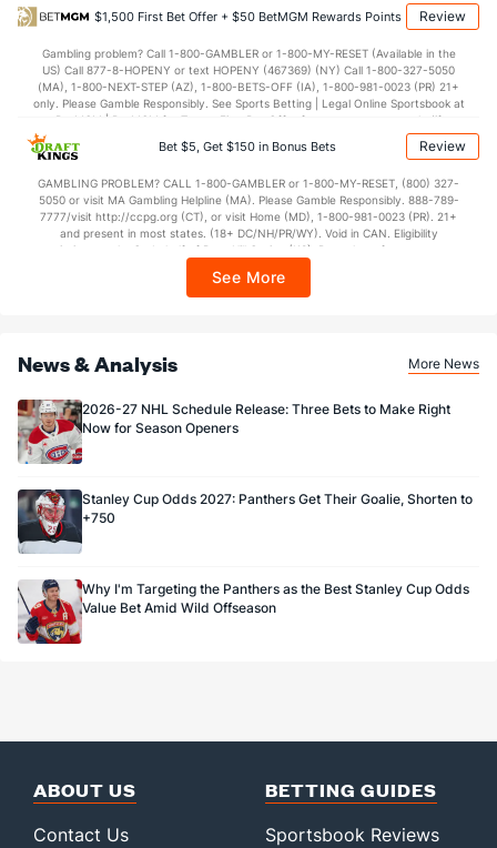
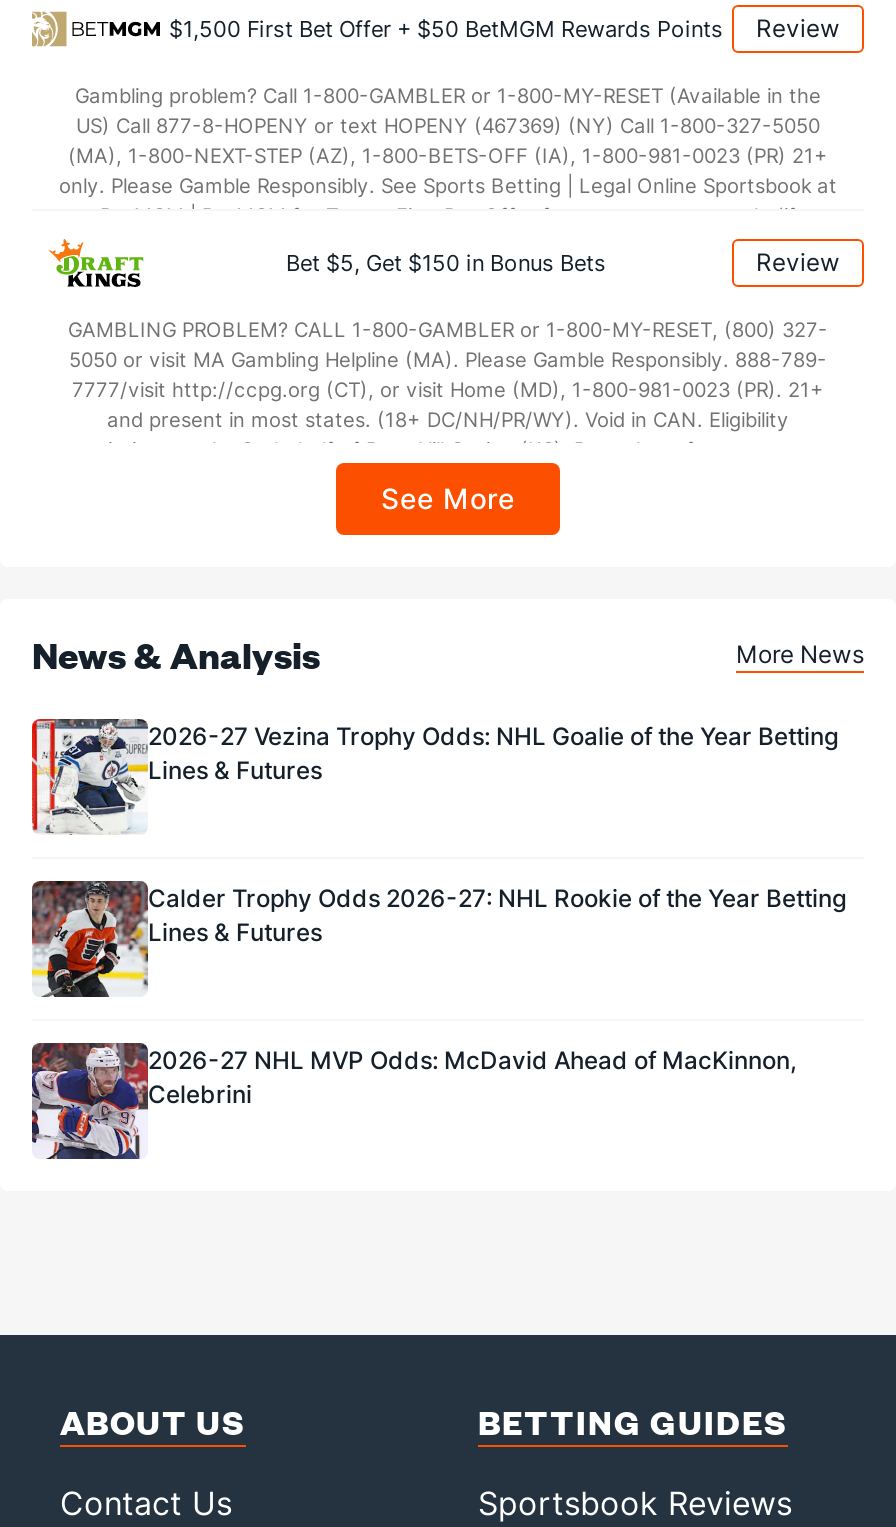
[17,398,450,465] [image] | 2026-27 NHL Schedule Release: Three Bets to Make Right | Now for Season Openers -> [30,717,838,835] [image] | 2026-27 Vezina Trophy Odds: NHL Goalie of the Year Betting | Lines & Futures
[17,489,473,554] [image] | Stanley Cup Odds 2027: Panthers Get Their Goalie, Shorten to | +750 -> [30,881,846,999] [image] | Calder Trophy Odds 2026-27: NHL Rookie of the Year Betting | Lines & Futures
[17,579,469,645] [image] | Why I'm Targeting the Panthers as the Best Stanley Cup Odds | Value Bet Amid Wild Offseason -> [30,1041,796,1161] [image] | 2026-27 NHL MVP Odds: McDavid Ahead of MacKinnon, | Celebrini

